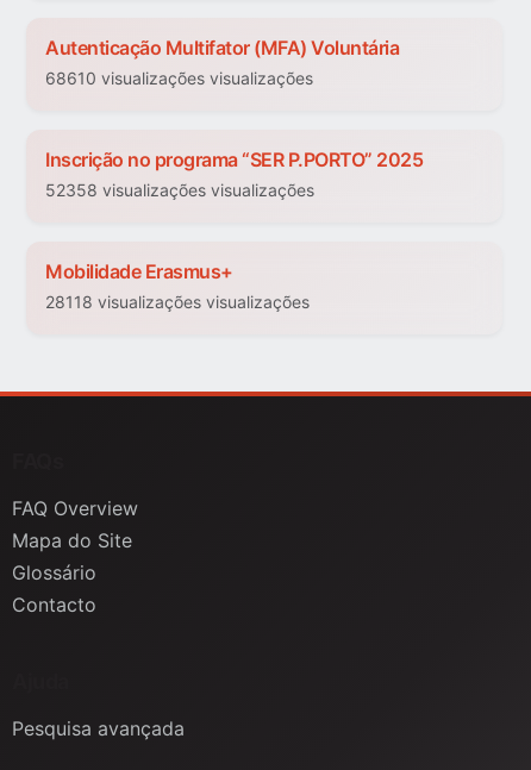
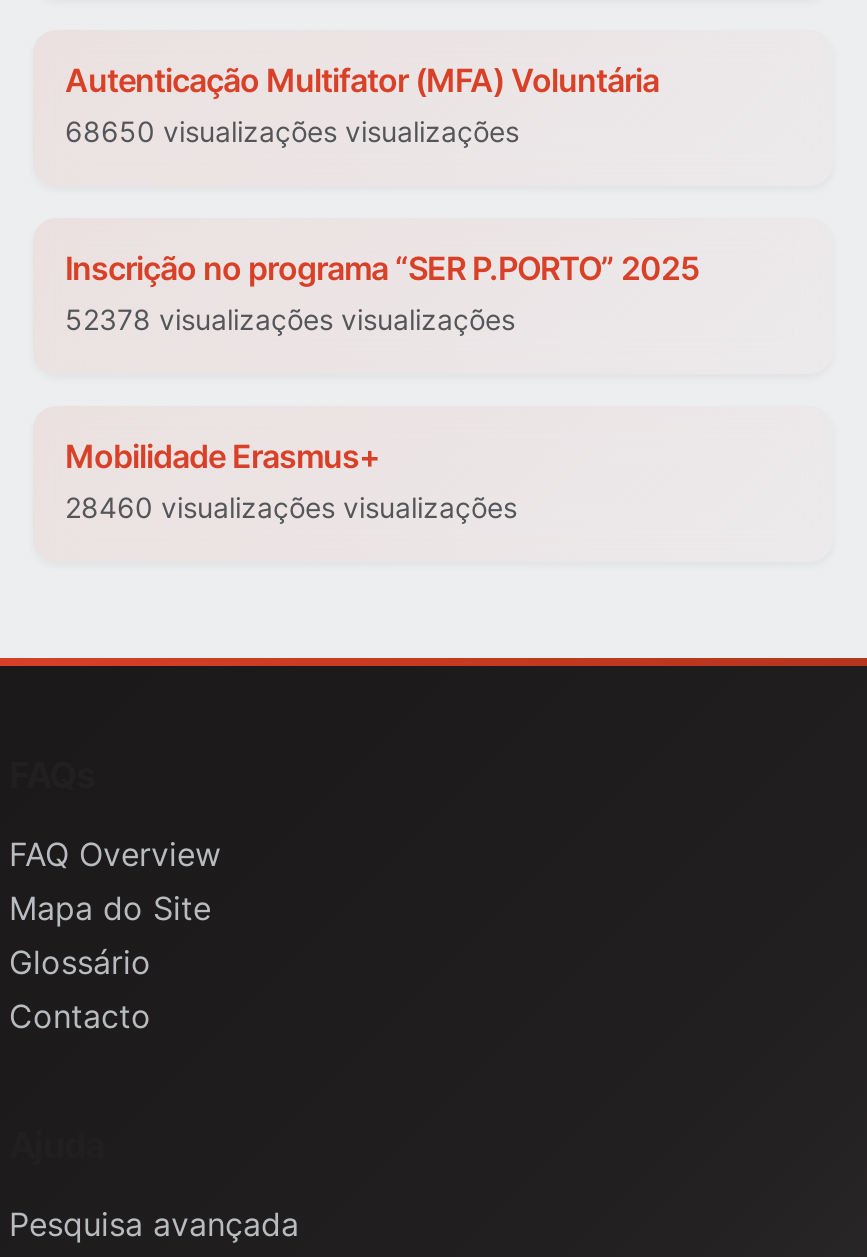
[45,68,313,89] 68610 visualizações visualizações -> [65,115,519,149] 68650 visualizações visualizações
[45,180,314,201] 52358 visualizações visualizações -> [65,303,515,337] 52378 visualizações visualizações
[45,292,310,312] 28118 visualizações visualizações -> [65,491,517,525] 28460 visualizações visualizações

